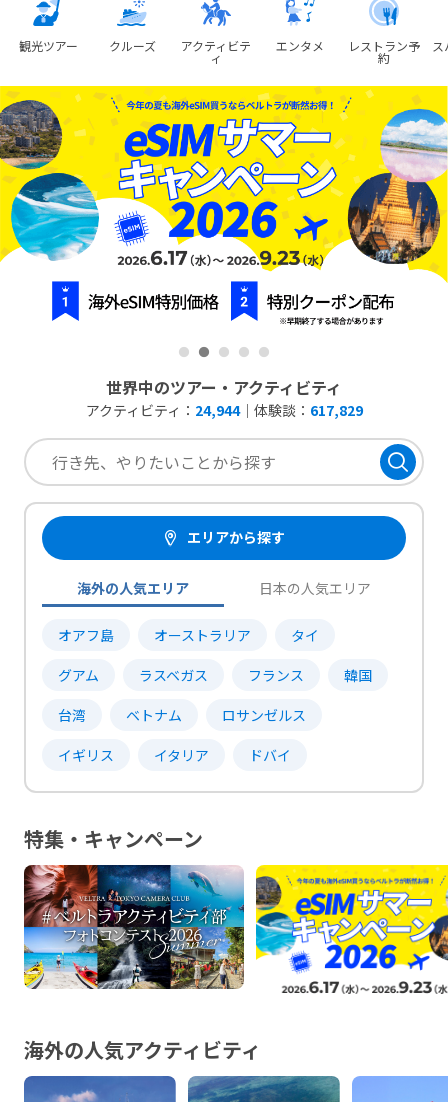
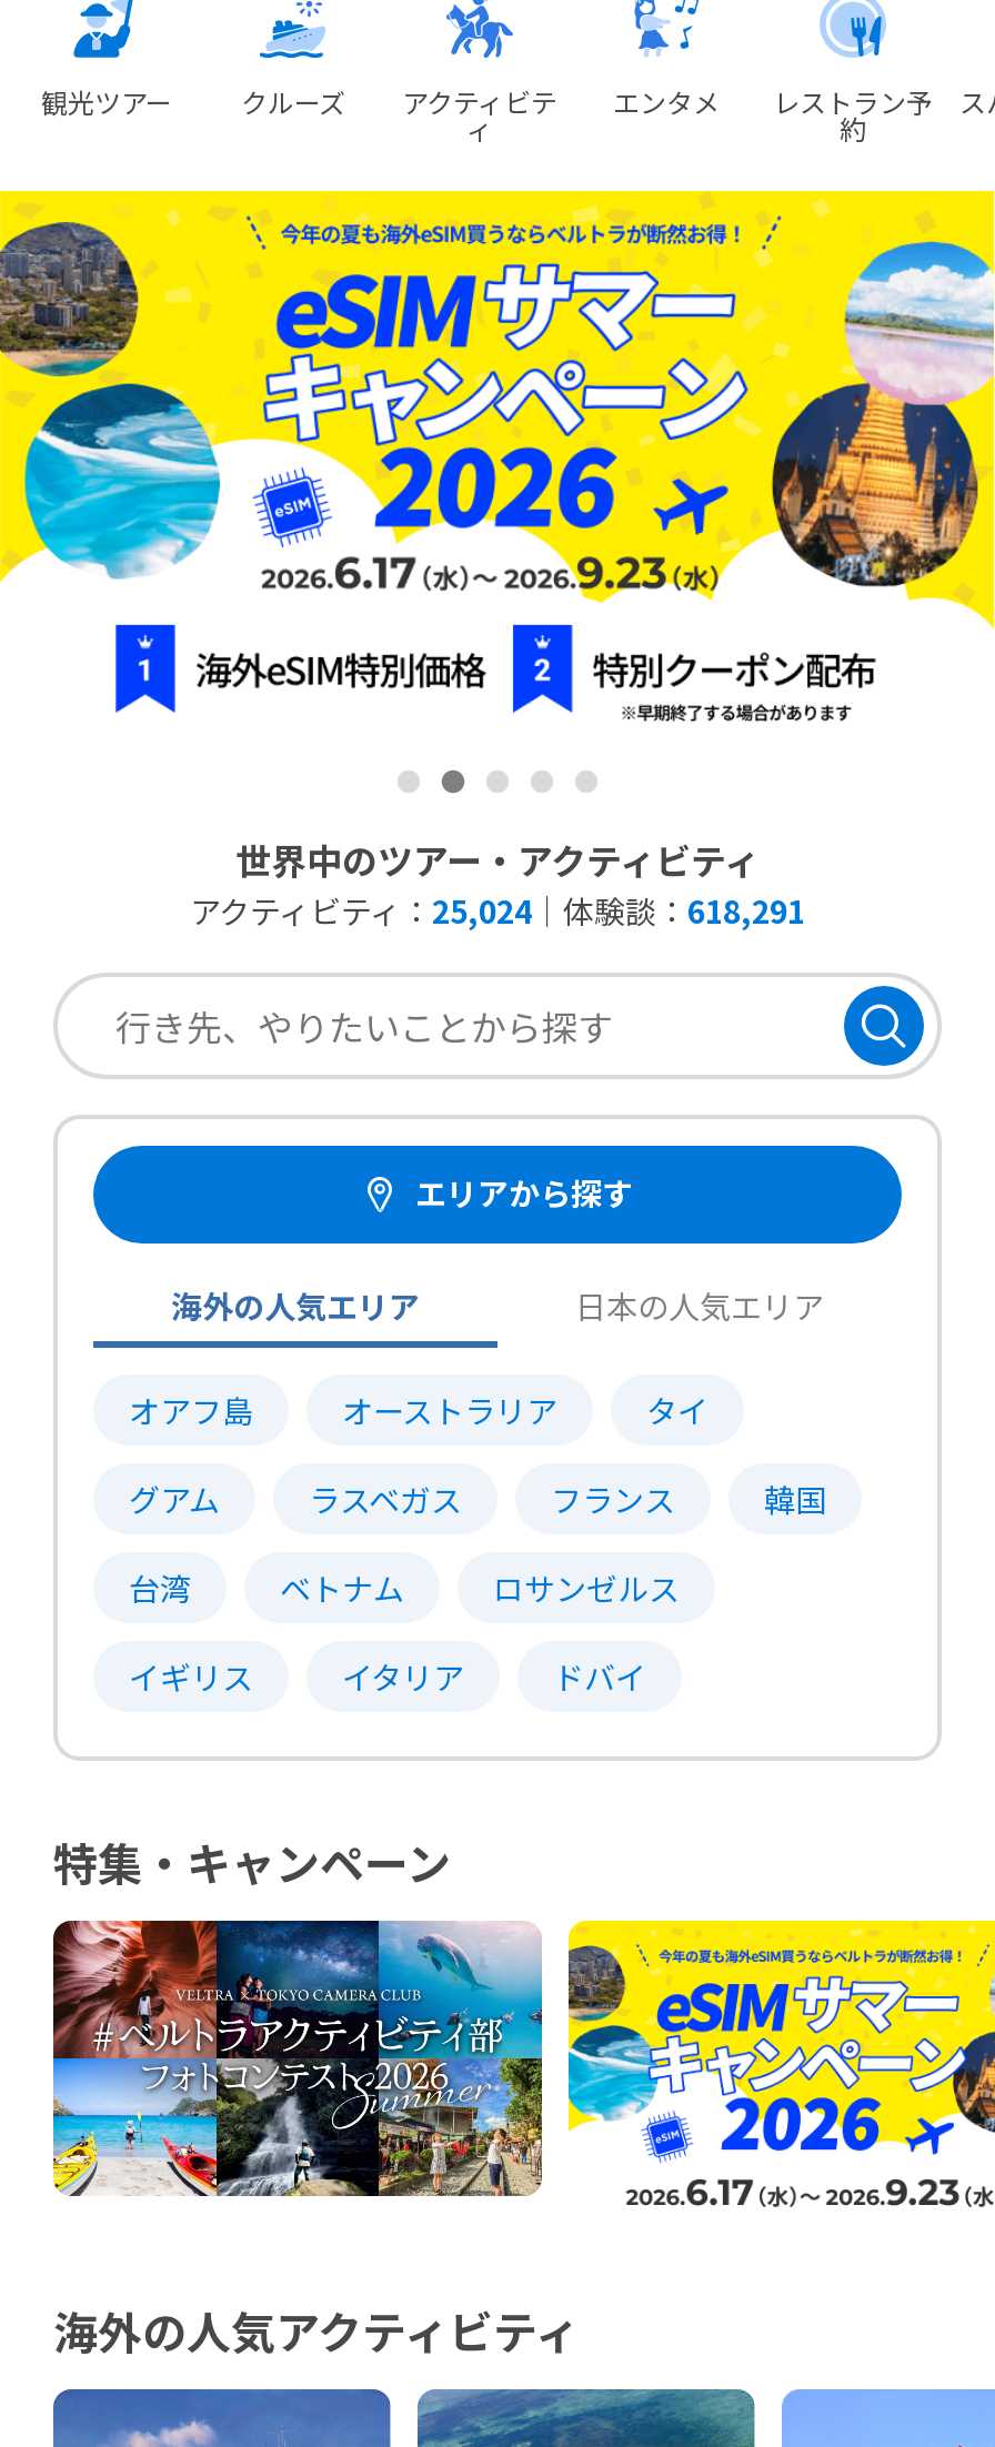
[85,400,362,420] アクティビティ：24,944｜体験談：617,829 -> [190,889,805,933] アクティビティ：25,024｜体験談：618,291

